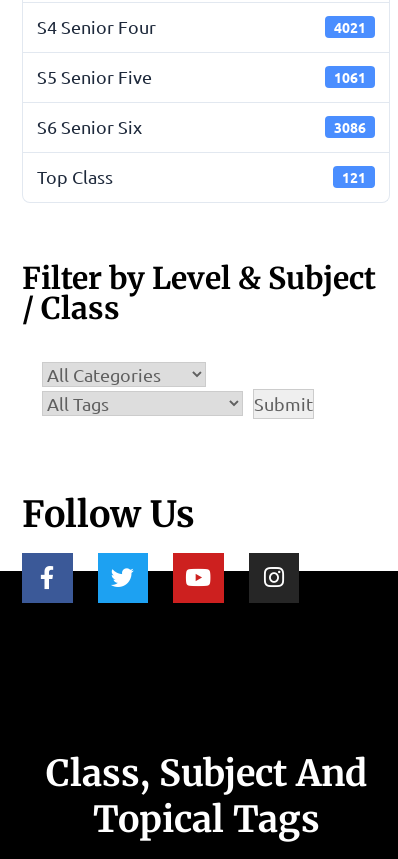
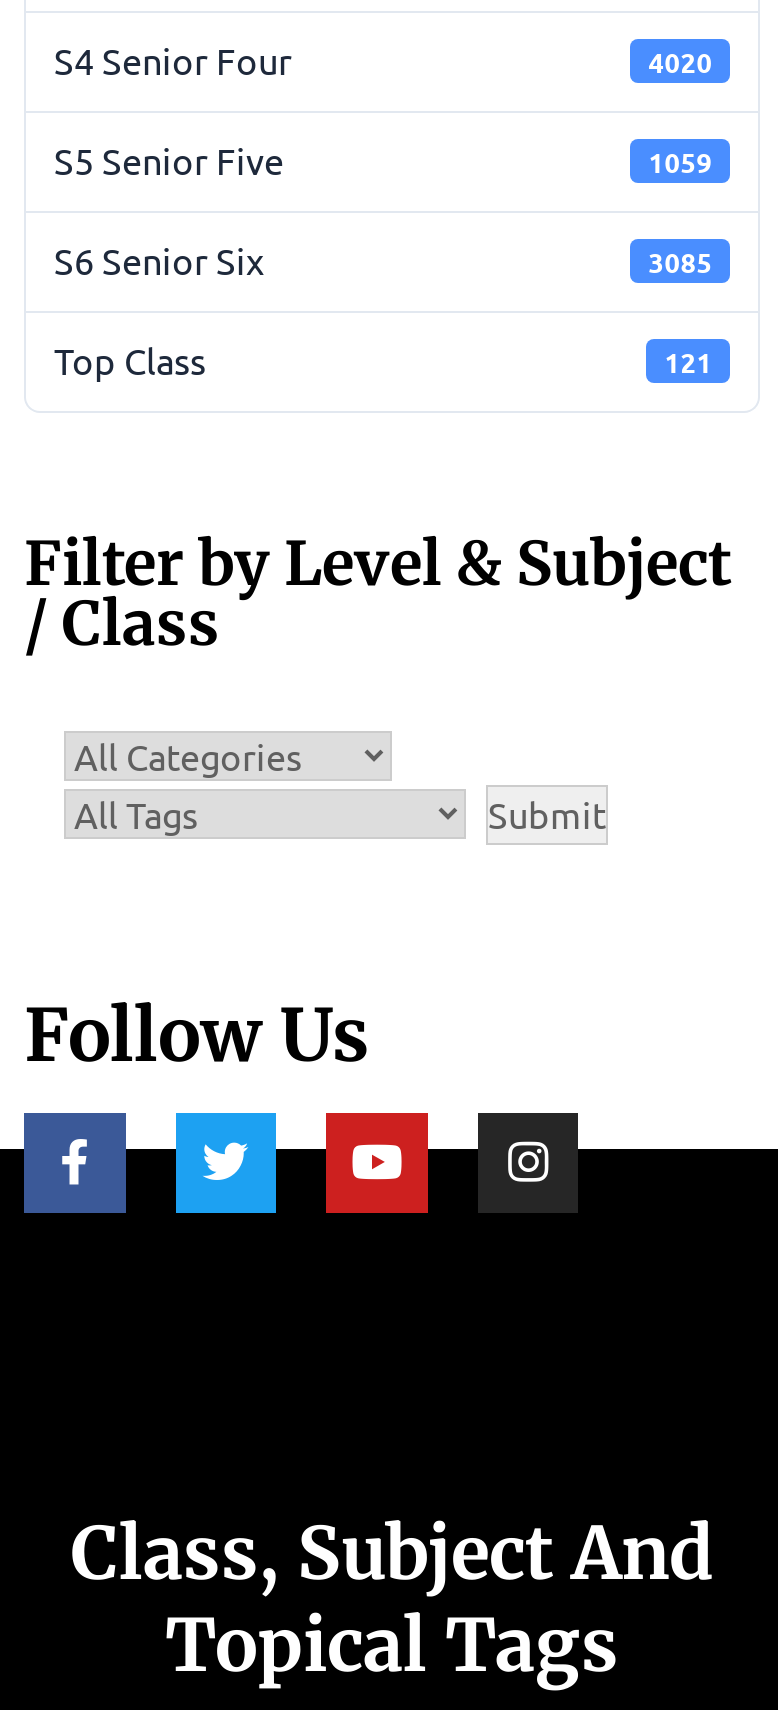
[334,18,366,36] 4021 -> [648,42,712,78] 4020
[334,68,366,86] 1061 -> [648,142,712,178] 1059
[334,118,366,136] 3086 -> [648,242,712,278] 3085

